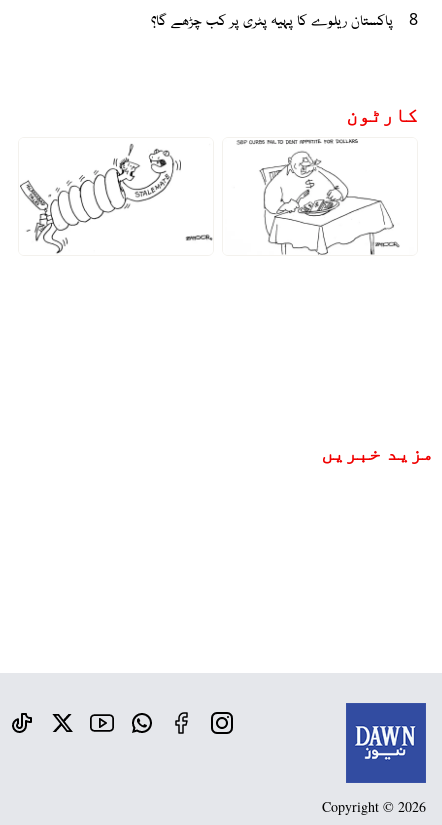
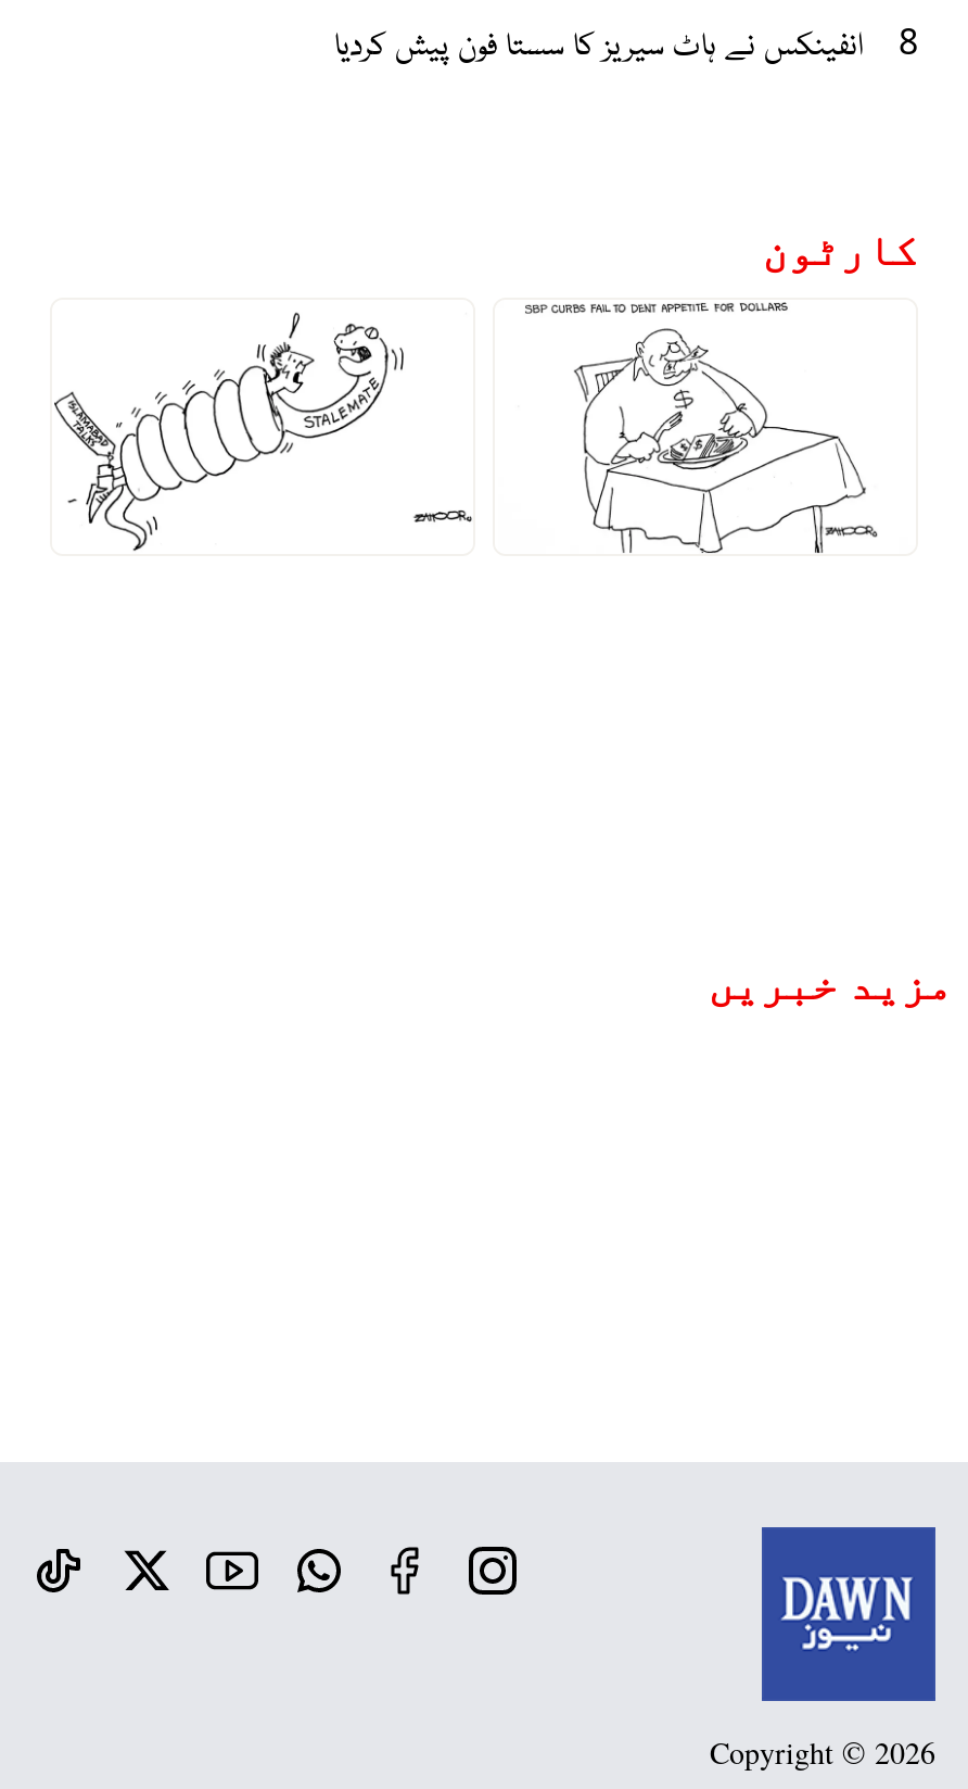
[151,8,393,30] پاکستان ریلوے کا پہیہ پٹری پر کب چڑھے گا؟ -> [334,18,864,66] انفینکس نے ہاٹ سیریز کا سستا فون پیش کردیا

